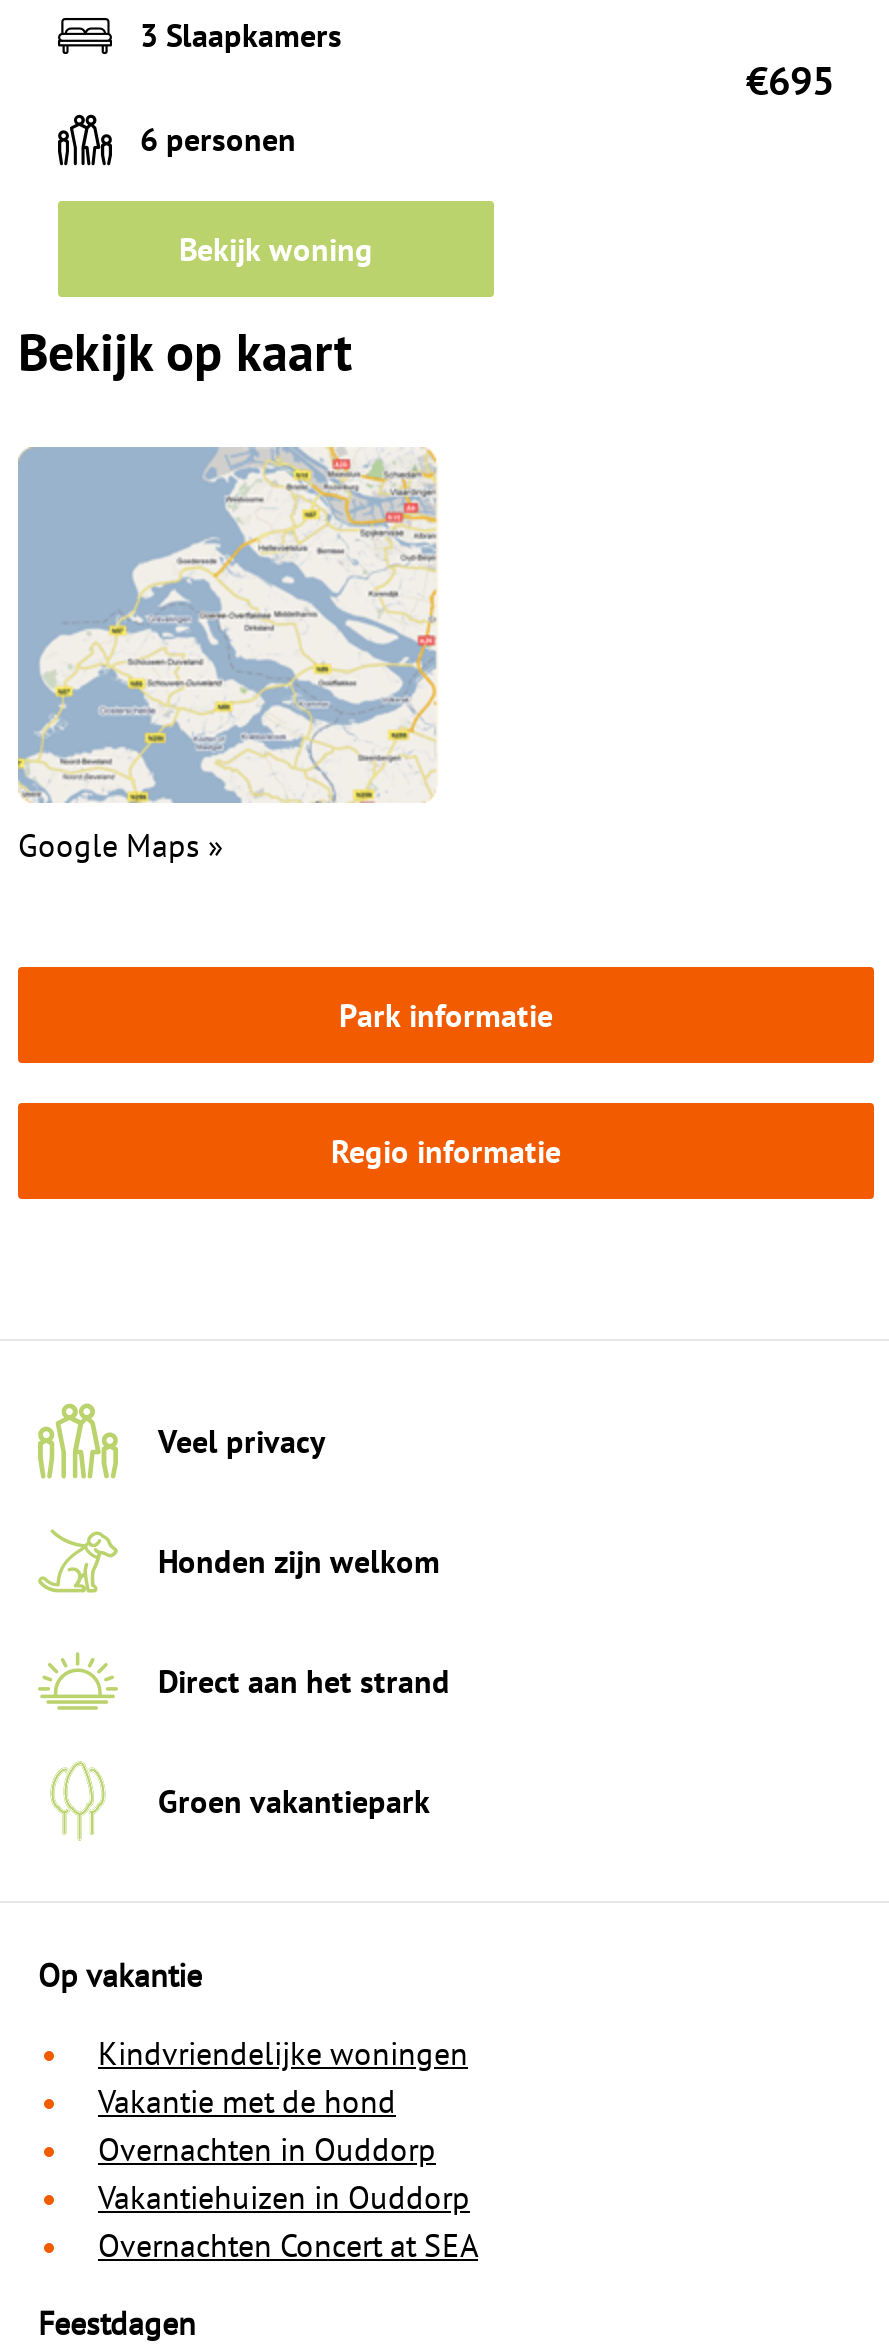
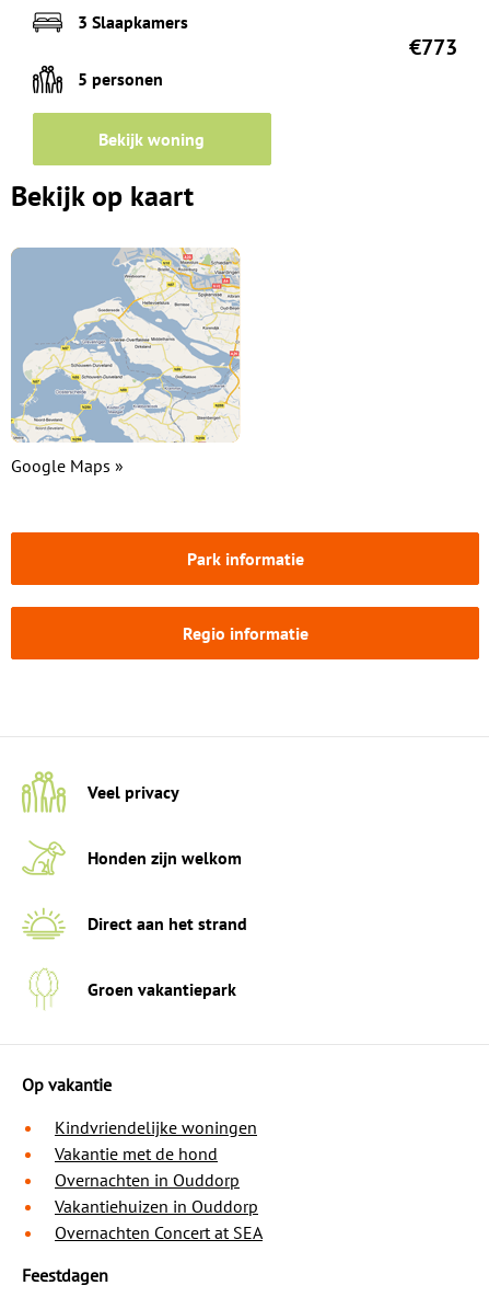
[746,54,834,106] €695 -> [409,32,457,61] €773
[132,118,296,158] 6 personen -> [73,67,163,89] 5 personen

